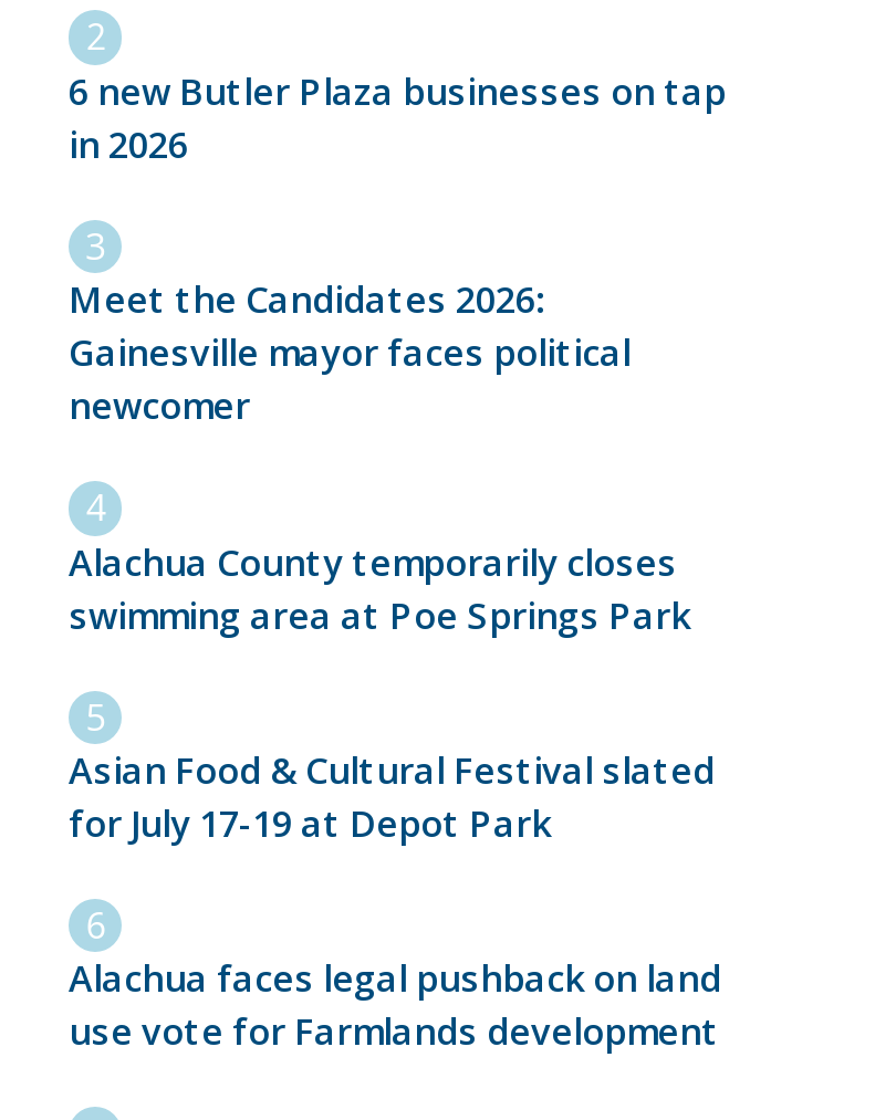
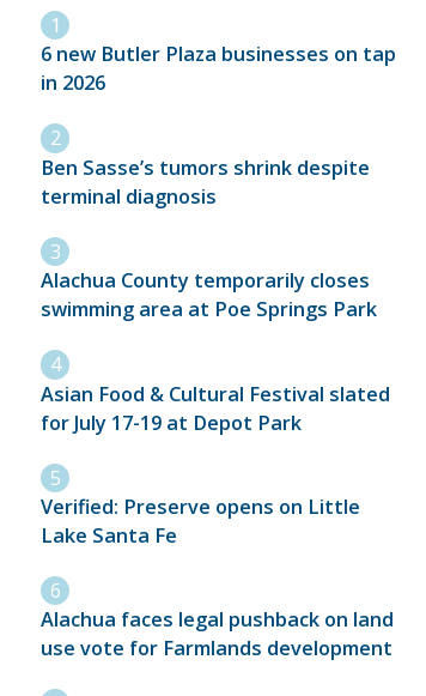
[69,276,631,431] Meet the Candidates 2026: | Gainesville mayor faces political | newcomer -> [41,154,370,209] Ben Sasse’s tumors shrink despite | terminal diagnosis
moved [69,538,715,848] -> [41,267,390,436]: Alachua County temporarily closes | swimming area at Poe Springs Park | Asian Food & Cultural Festival slated | for July 17-19 at Depot Park
none -> [41,494,360,549] Verified: Preserve opens on Little | Lake Santa Fe

